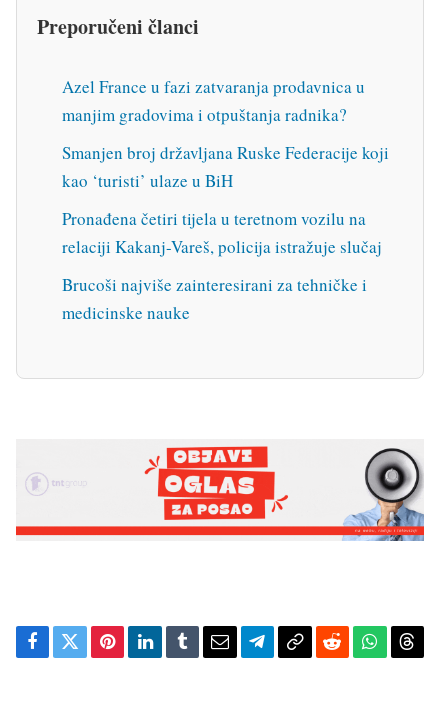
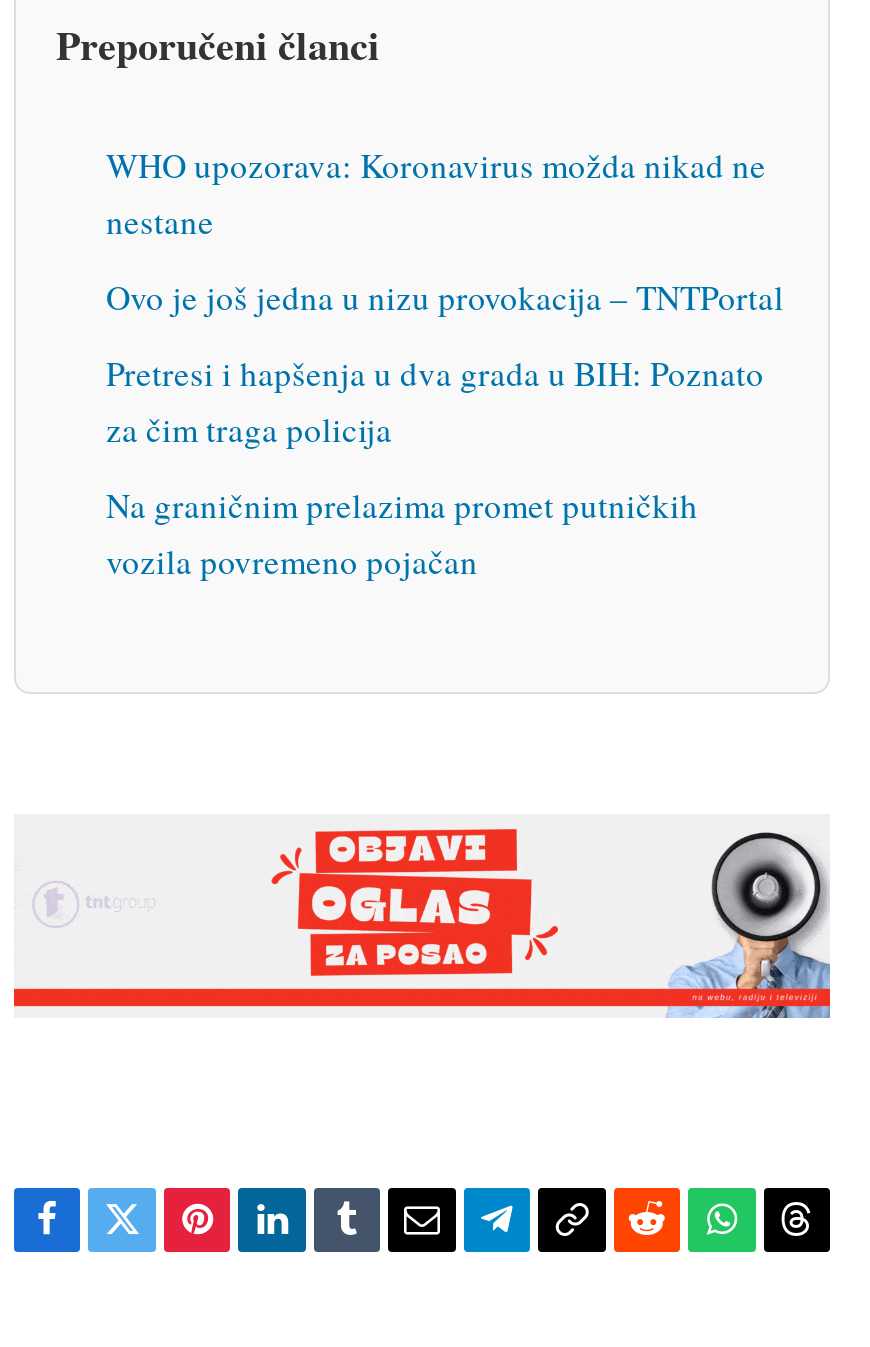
[62,75,365,126] Azel France u fazi zatvaranja prodavnica u | manjim gradovima i otpuštanja radnika? -> [106,142,766,244] WHO upozorava: Koronavirus možda nikad ne | nestane
[62,141,389,192] Smanjen broj državljana Ruske Federacije koji | kao ‘turisti’ ulaze u BiH -> [106,274,784,320] Ovo je još jedna u nizu provokacija – TNTPortal
[62,207,382,258] Pronađena četiri tijela u teretnom vozilu na | relaciji Kakanj-Vareš, policija istražuje slučaj -> [106,350,764,452] Pretresi i hapšenja u dva grada u BIH: Poznato | za čim traga policija
[62,273,367,324] Brucoši najviše zainteresirani za tehničke i | medicinske nauke -> [106,482,698,584] Na graničnim prelazima promet putničkih | vozila povremeno pojačan

